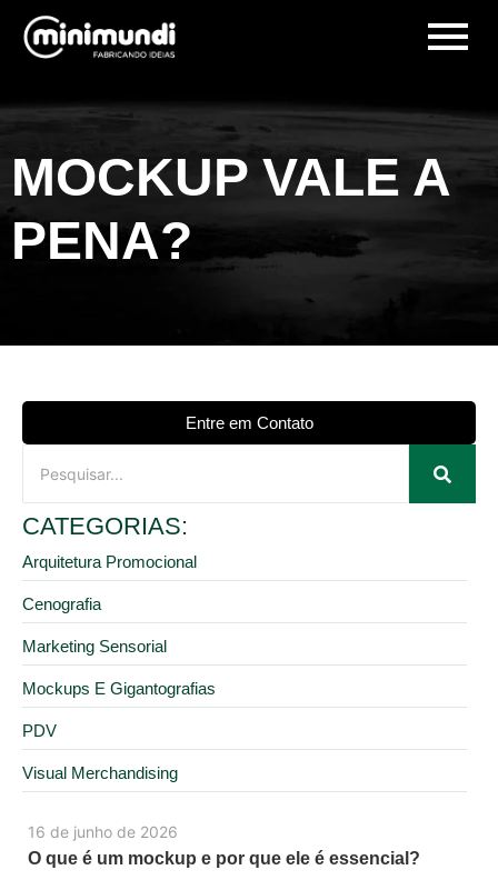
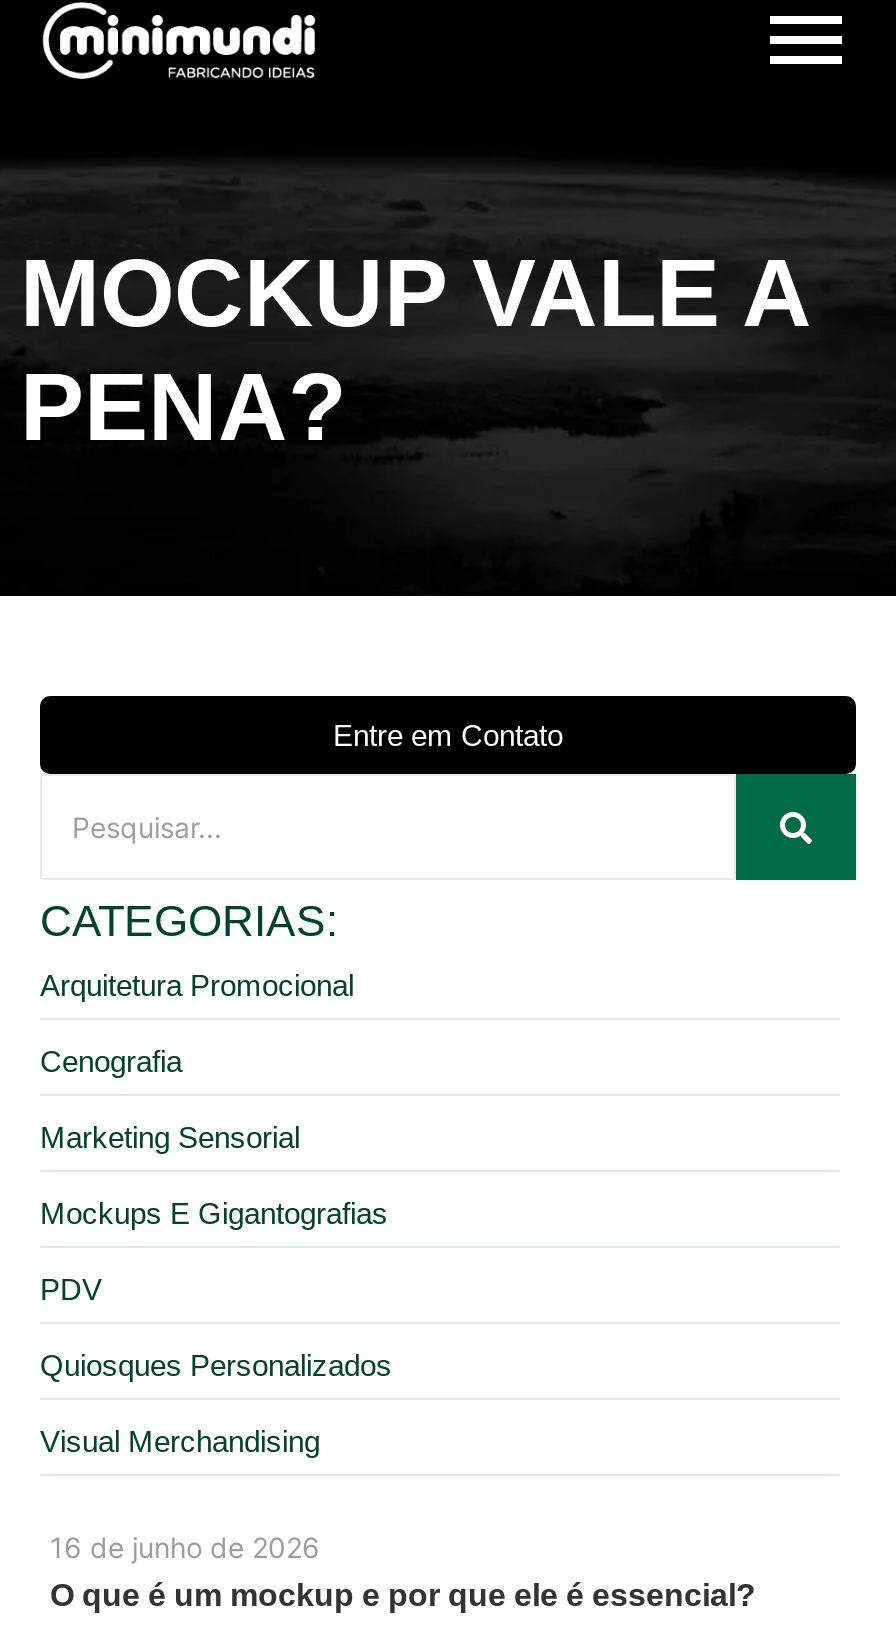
none -> [40,1348,392,1382] Quiosques Personalizados

